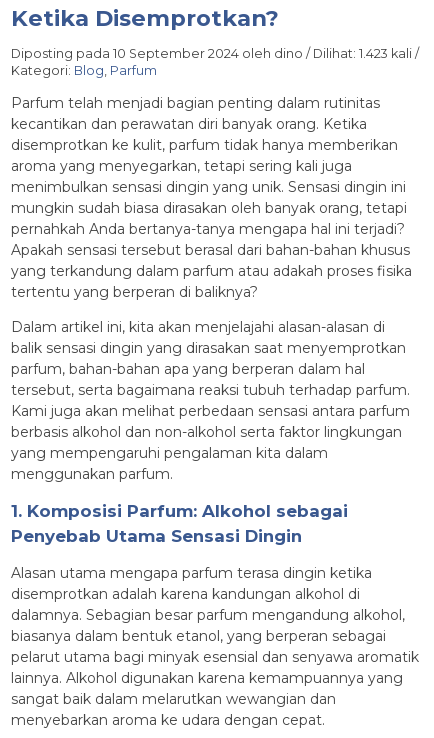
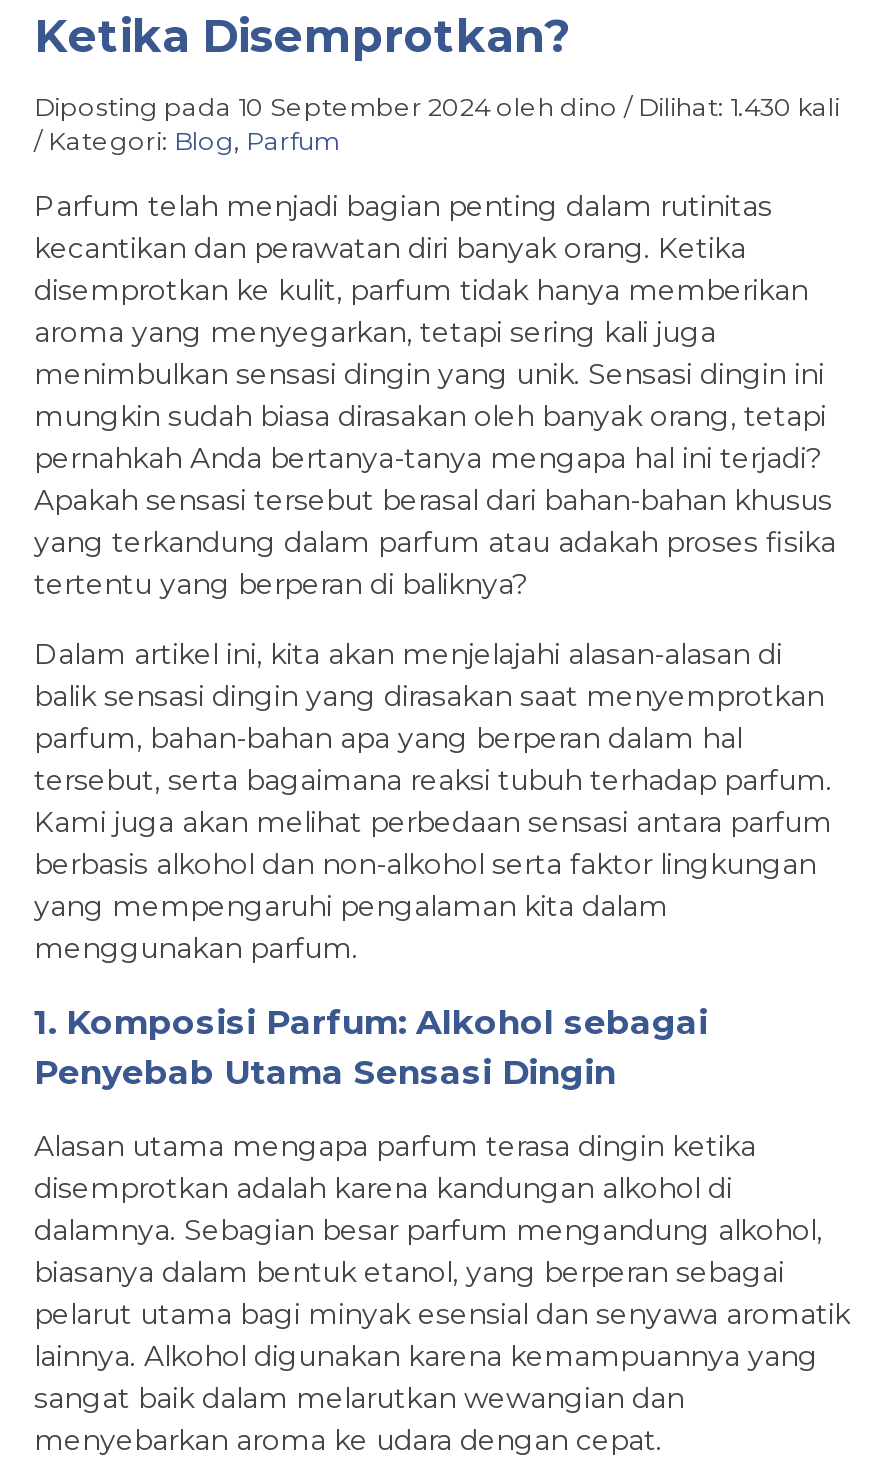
[11,46,419,78] Diposting pada 10 September 2024 oleh dino / Dilihat: 1.423 kali / | Kategori: Blog, Parfum -> [34,92,840,156] Diposting pada 10 September 2024 oleh dino / Dilihat: 1.430 kali | / Kategori: Blog, Parfum

